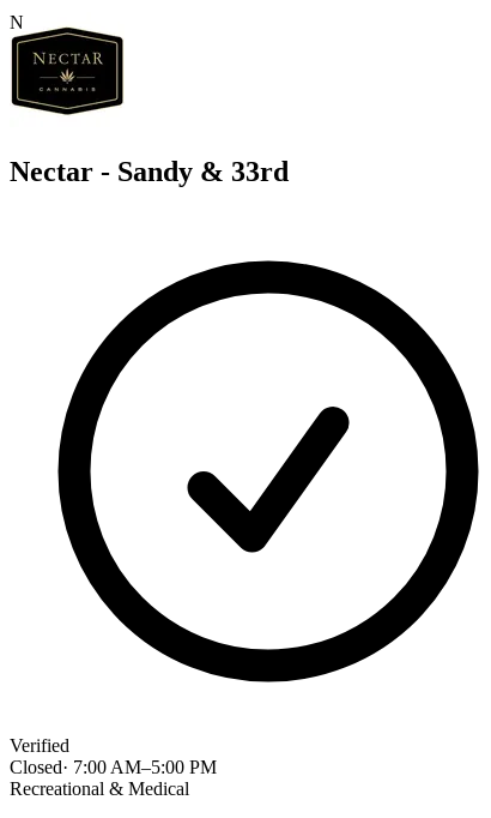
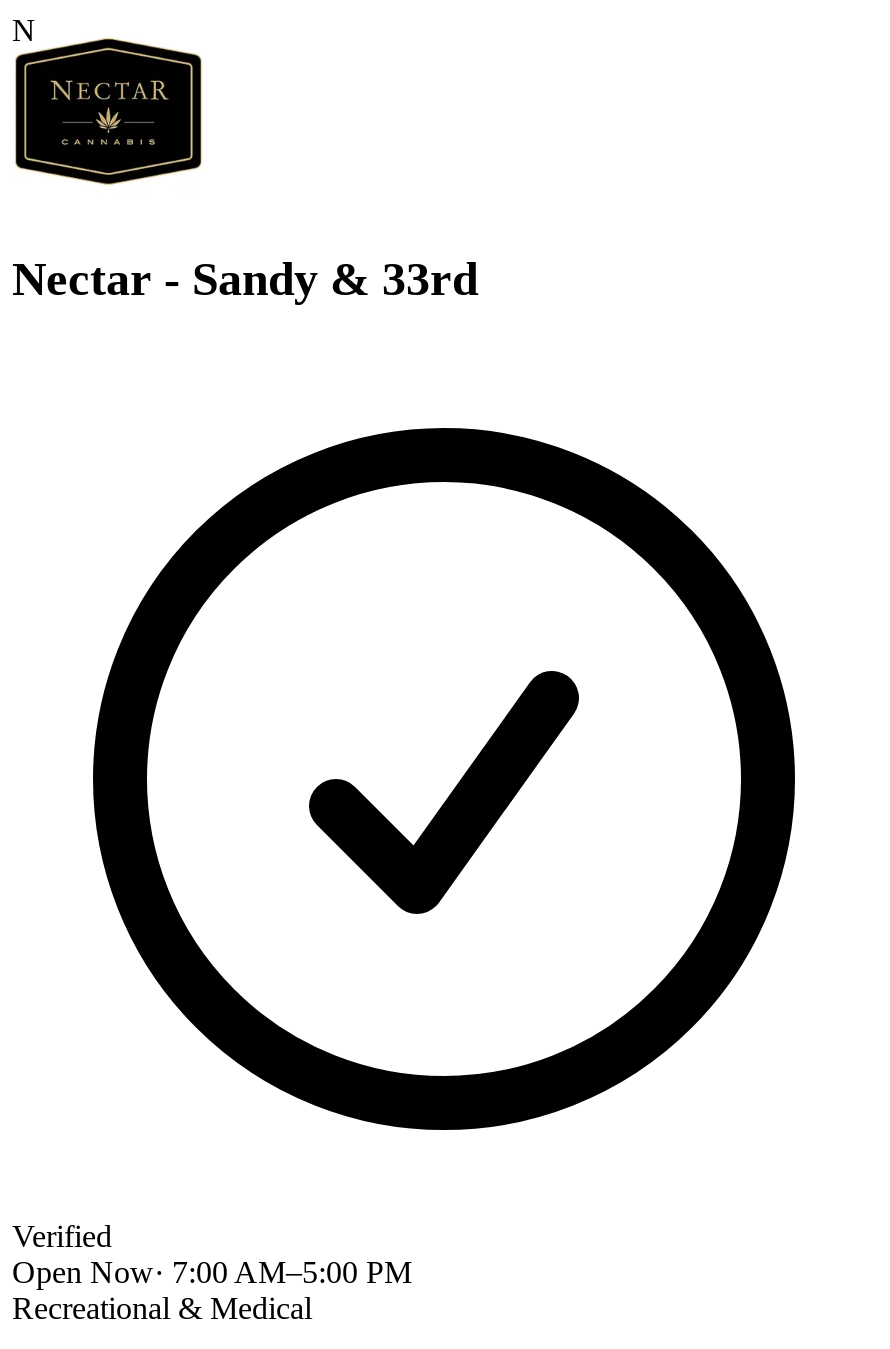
[10,757,217,777] Closed · 7:00 AM–5:00 PM -> [12,1255,412,1289] Open Now · 7:00 AM–5:00 PM

